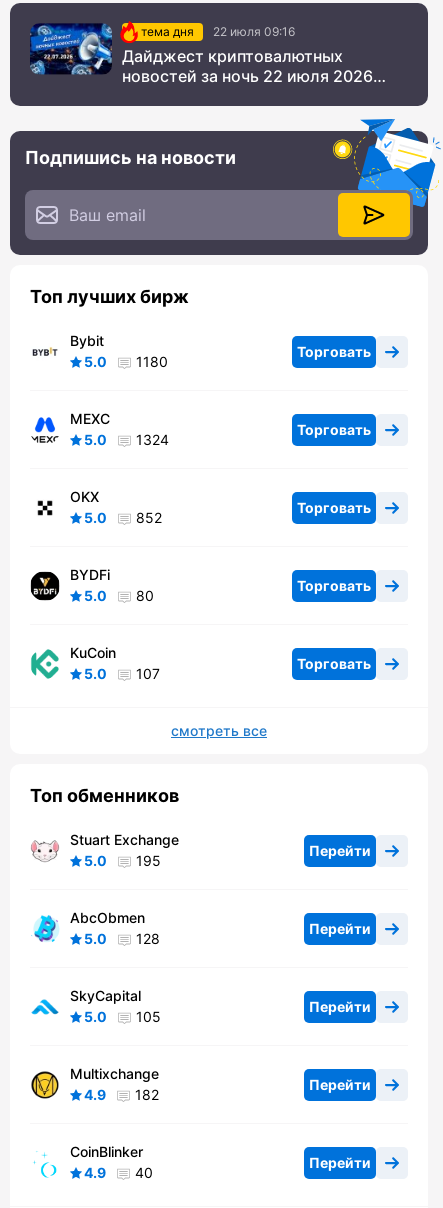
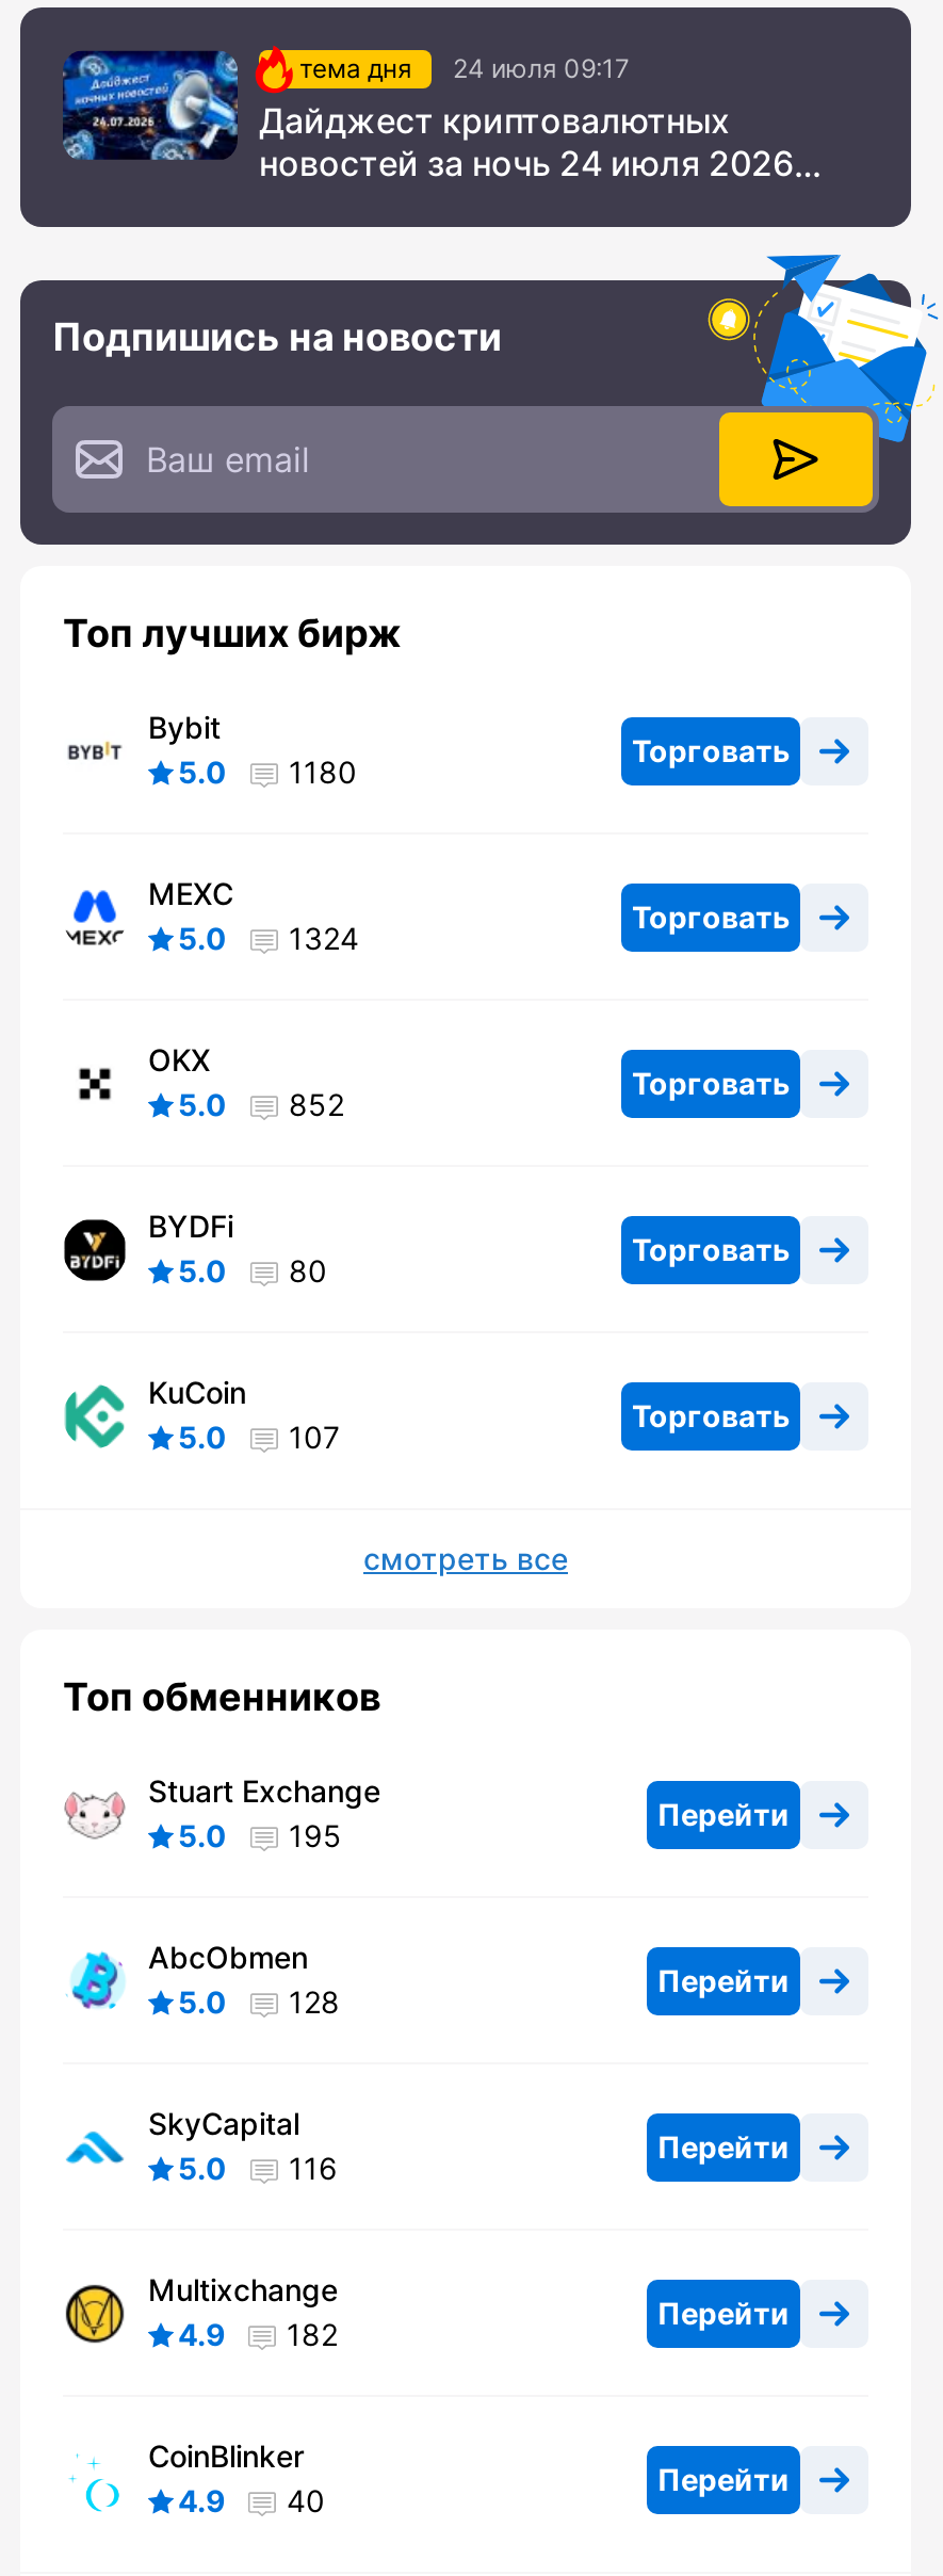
[141,24,295,39] тема дня 22 июля 09:16 -> [299,53,630,85] тема дня 24 июля 09:17
[122,66,373,86] новостей за ночь 22 июля 2026 -> [259,143,794,185] новостей за ночь 24 июля 2026
[84,1008,161,1025] 5.0 105 -> [178,2151,338,2187] 5.0 116

